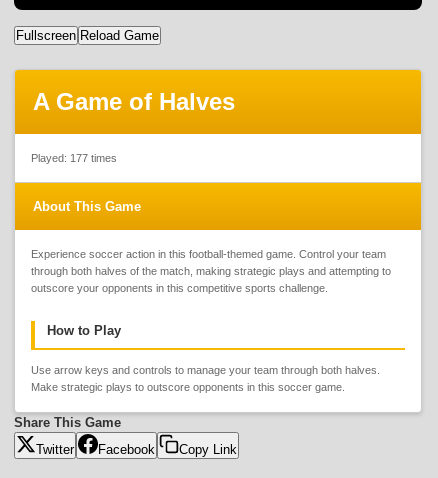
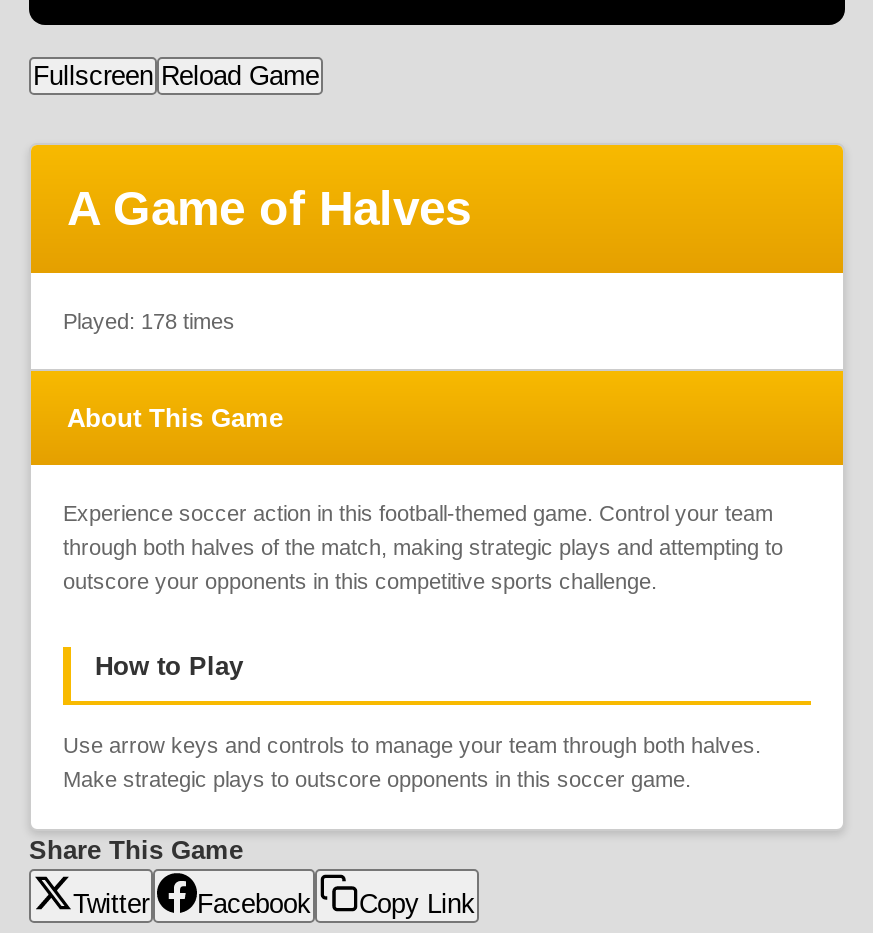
[31,152,117,164] Played: 177 times -> [63,309,235,333] Played: 178 times

